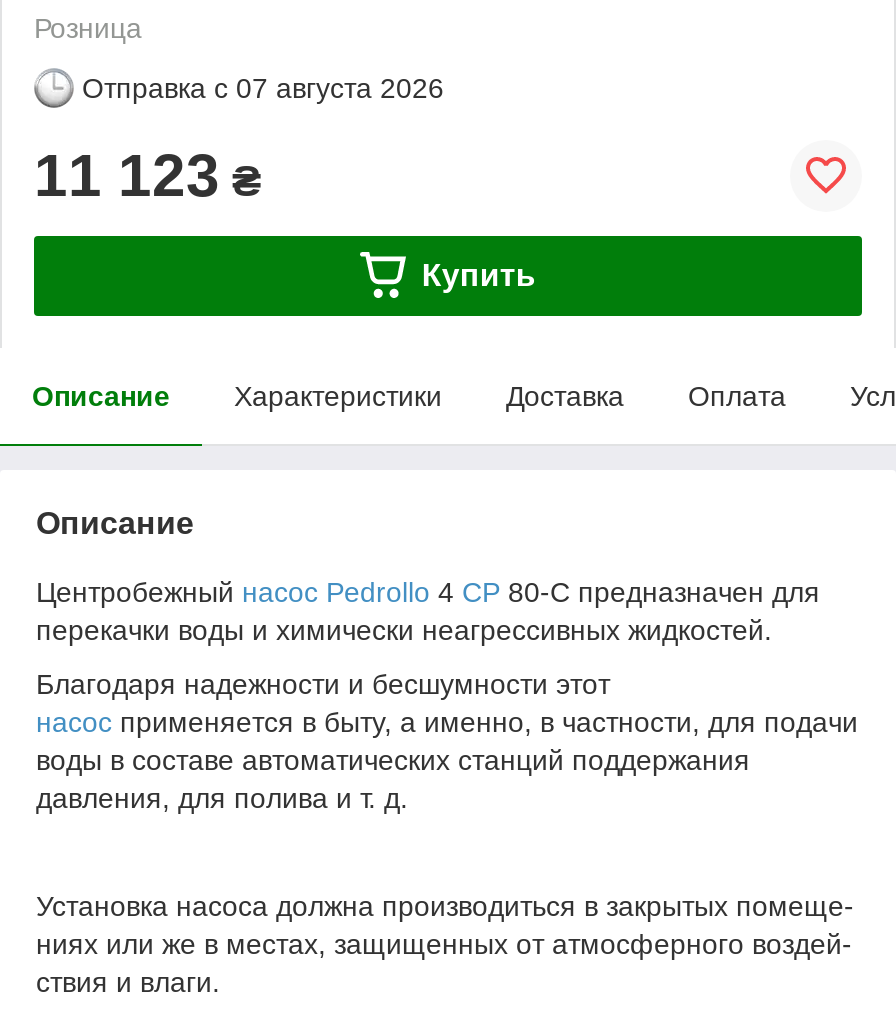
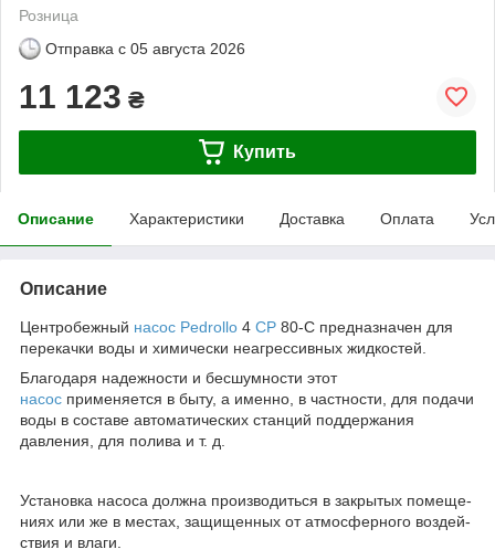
[82,72,444,104] Отправка с 07 августа 2026 -> [45,40,245,57] Отправка с 05 августа 2026

